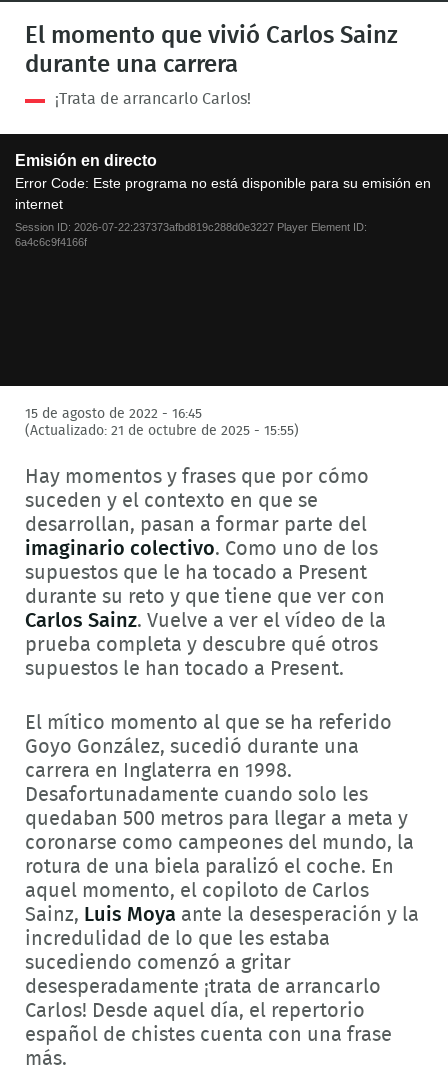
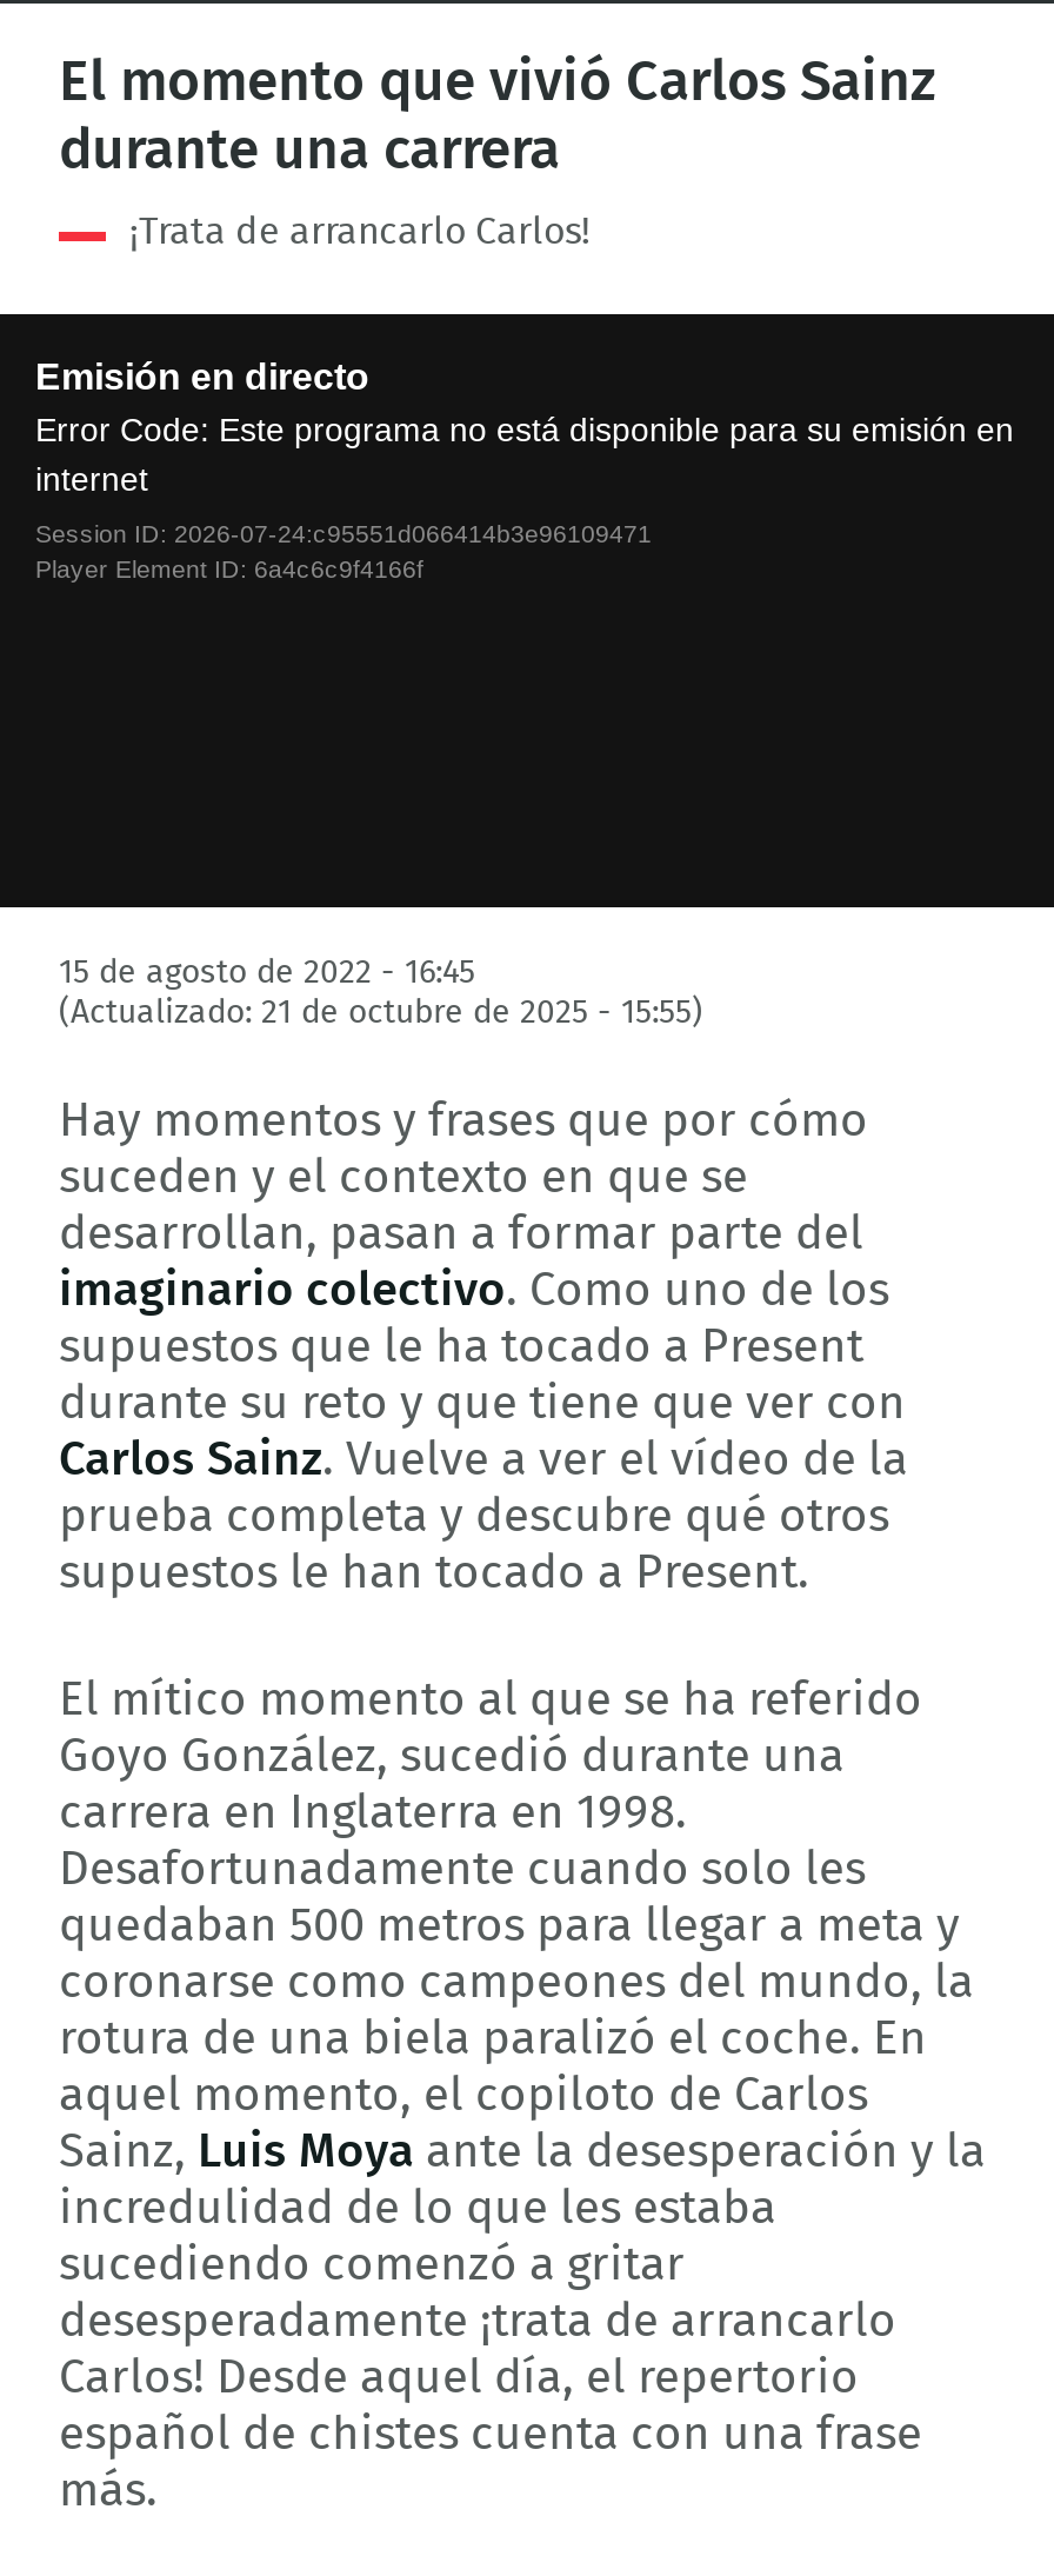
[15,221,367,248] Session ID: 2026-07-22:237373afbd819c288d0e3227 Player Element ID: | 6a4c6c9f4166f -> [35,519,652,583] Session ID: 2026-07-24:c95551d066414b3e96109471 | Player Element ID: 6a4c6c9f4166f

